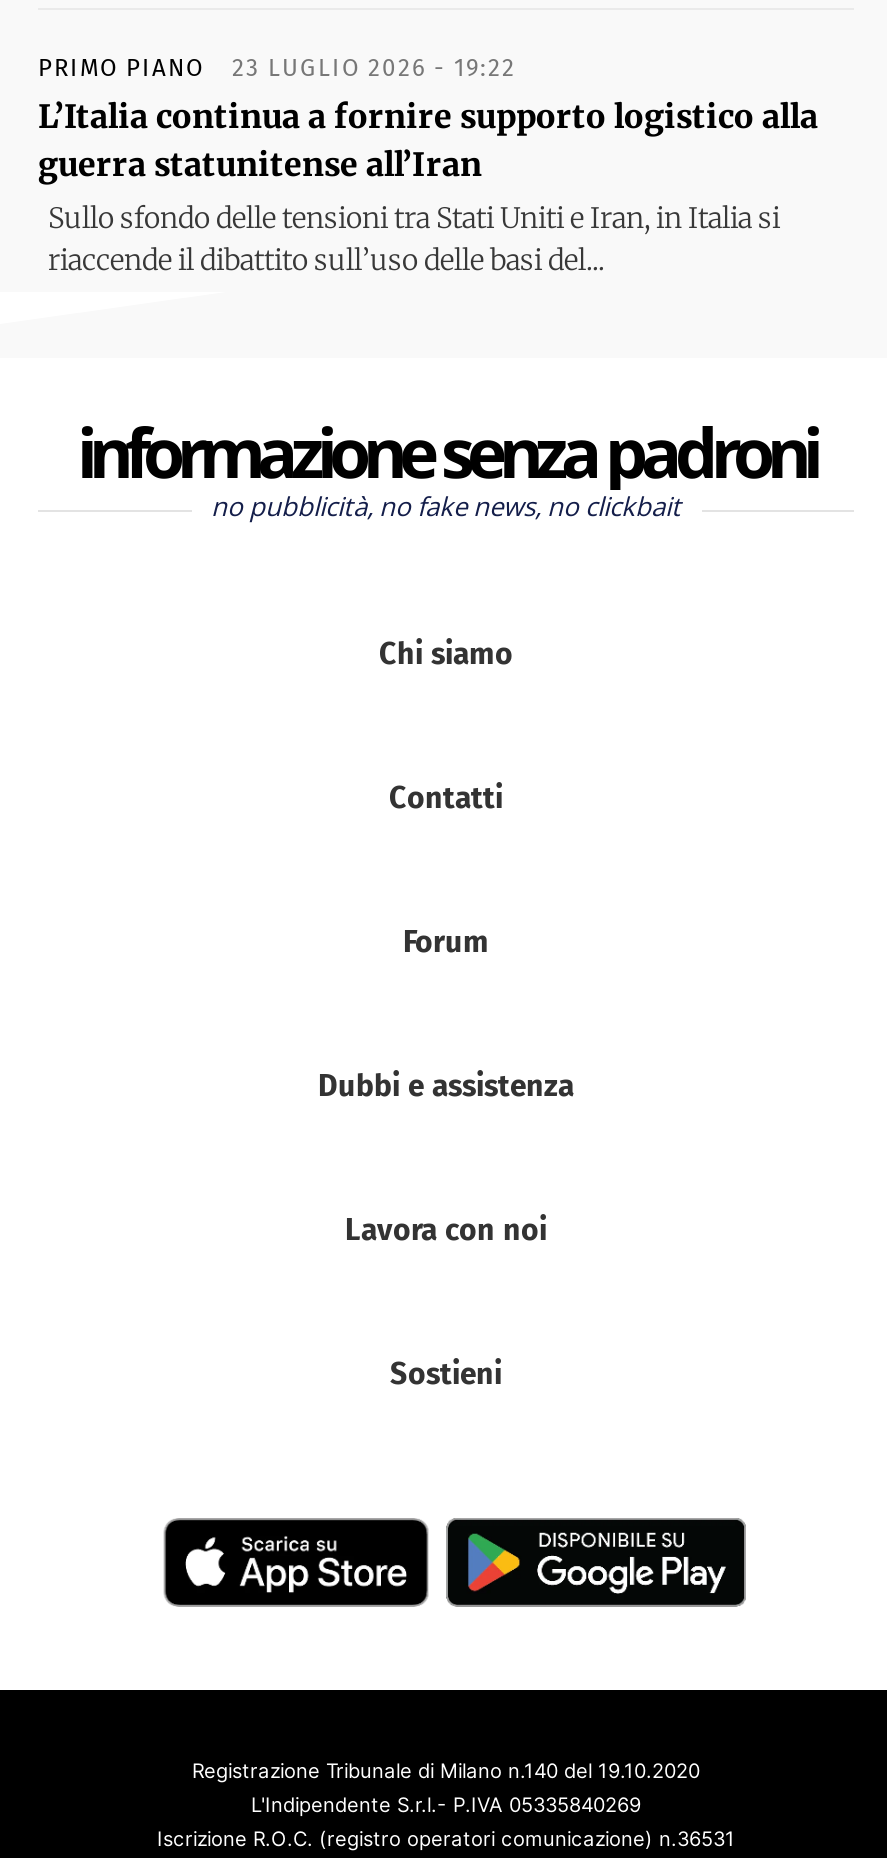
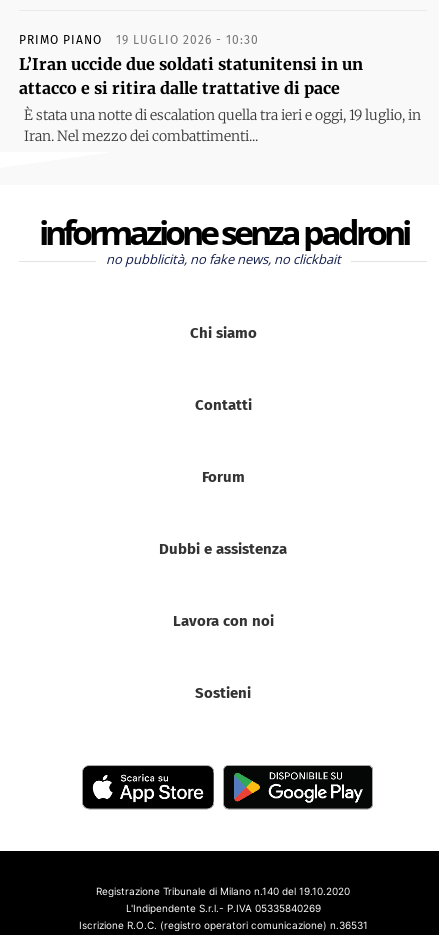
[38,55,818,279] 23 LUGLIO 2026 - 19:22 | L’Italia continua a fornire supporto logistico alla | guerra statunitense all’Iran | Sullo sfondo delle tensioni tra Stati Uniti e Iran, in Italia si | riaccende il dibattito sull’uso delle basi del... -> [19,33,421,145] 19 LUGLIO 2026 - 10:30 | L’Iran uccide due soldati statunitensi in un | attacco e si ritira dalle trattative di pace | È stata una notte di escalation quella tra ieri e oggi, 19 luglio, in | Iran. Nel mezzo dei combattimenti...

